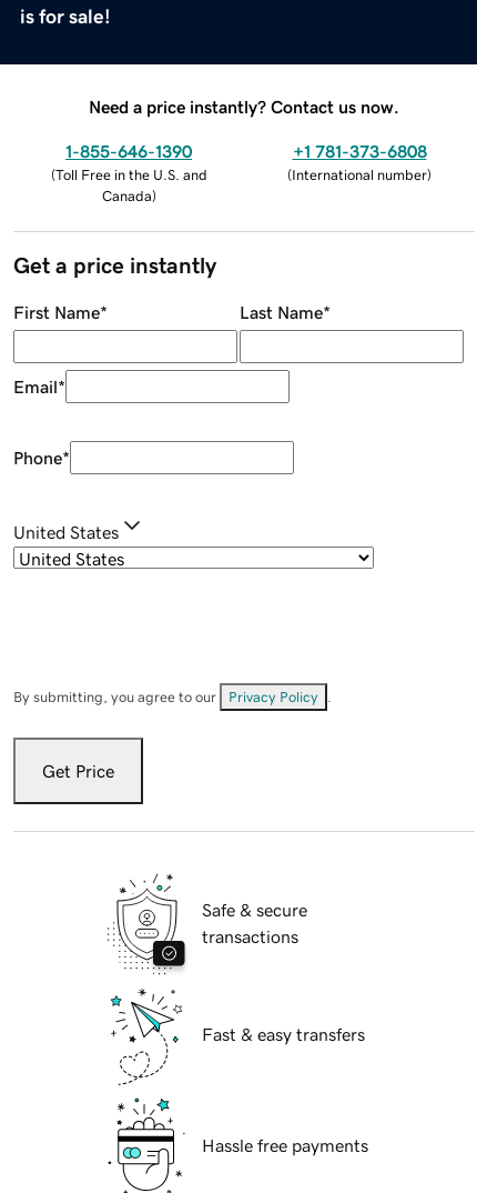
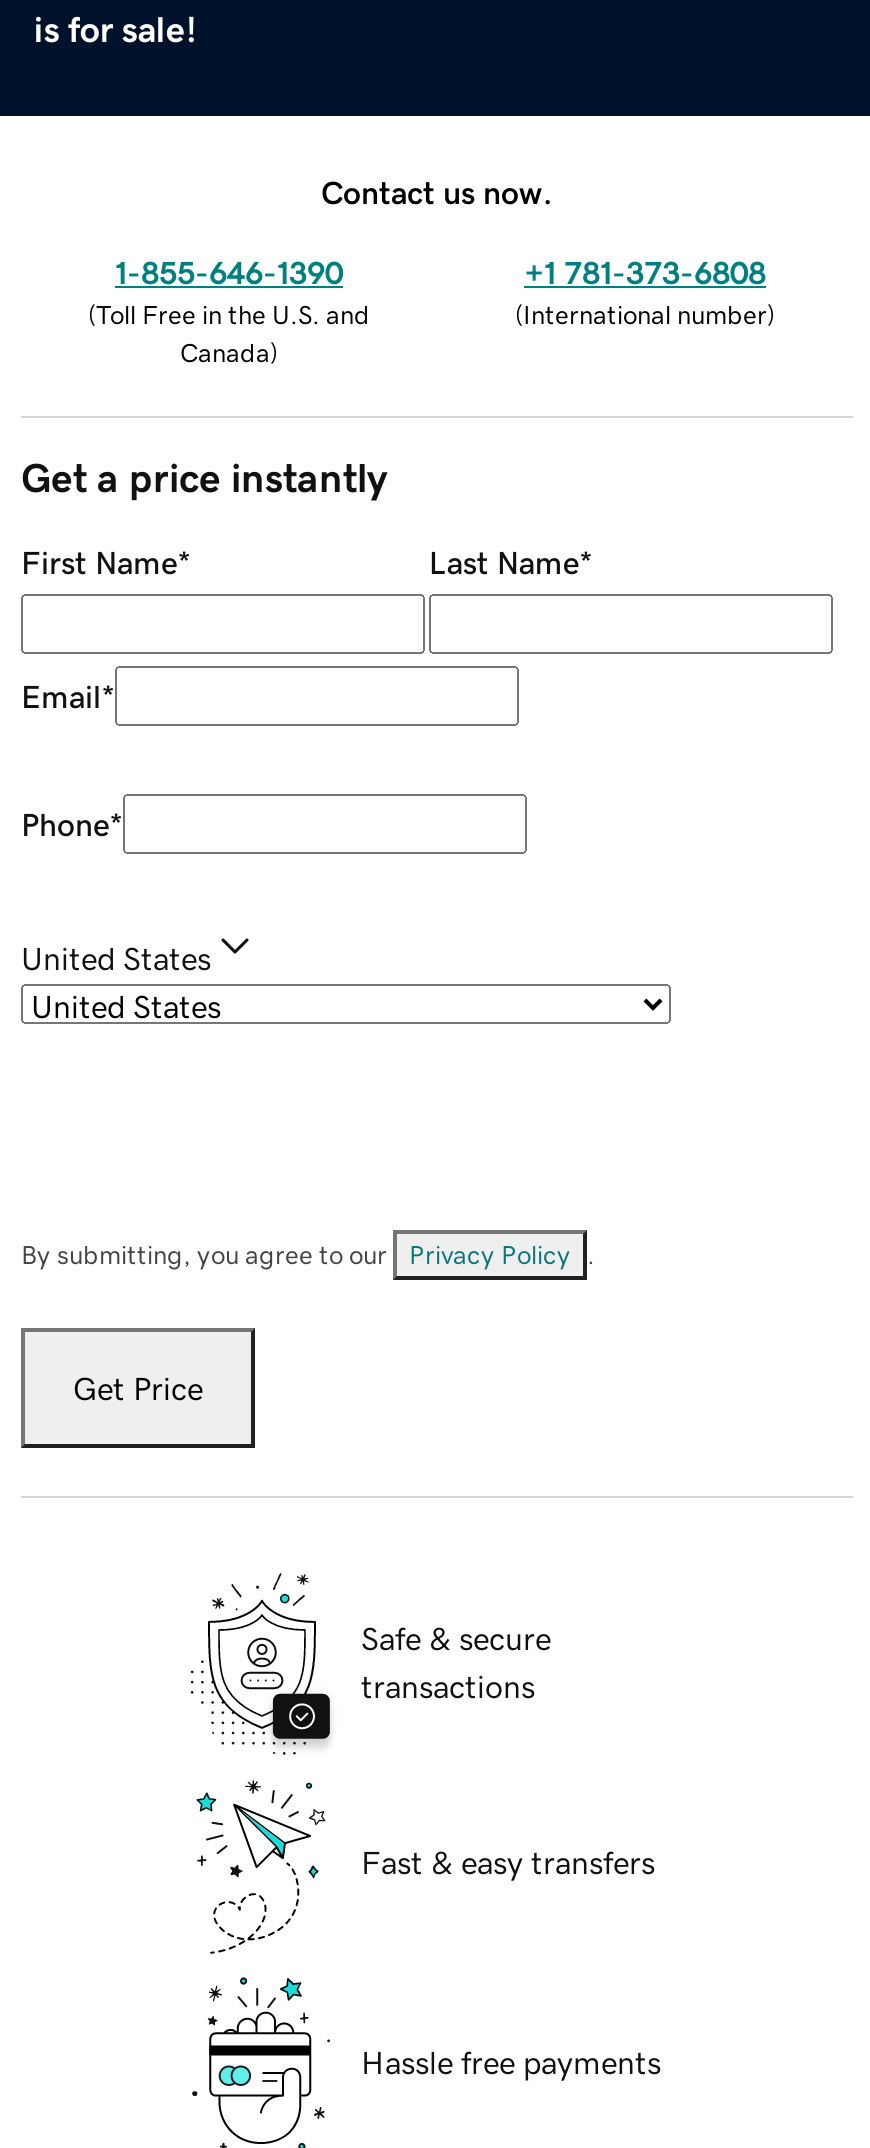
[89,97,399,115] Need a price instantly? Contact us now. -> [321,175,553,207] Contact us now.

